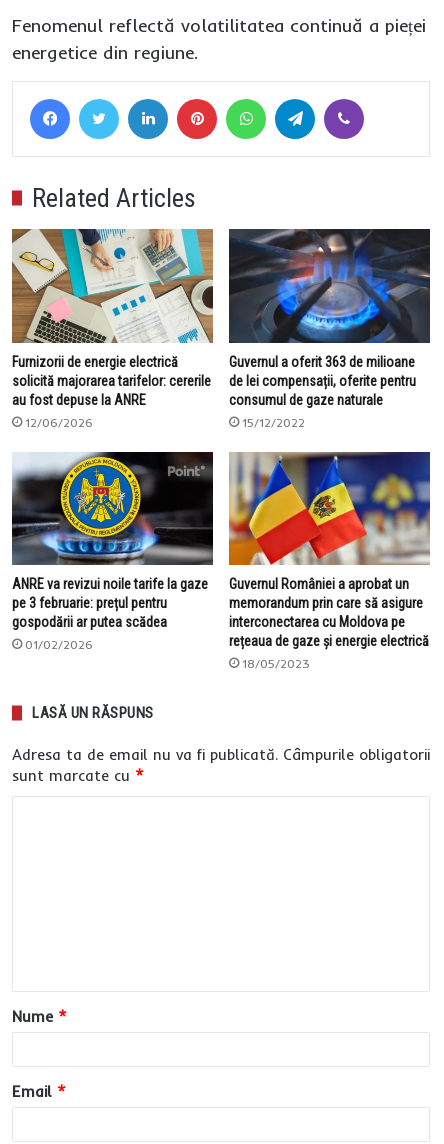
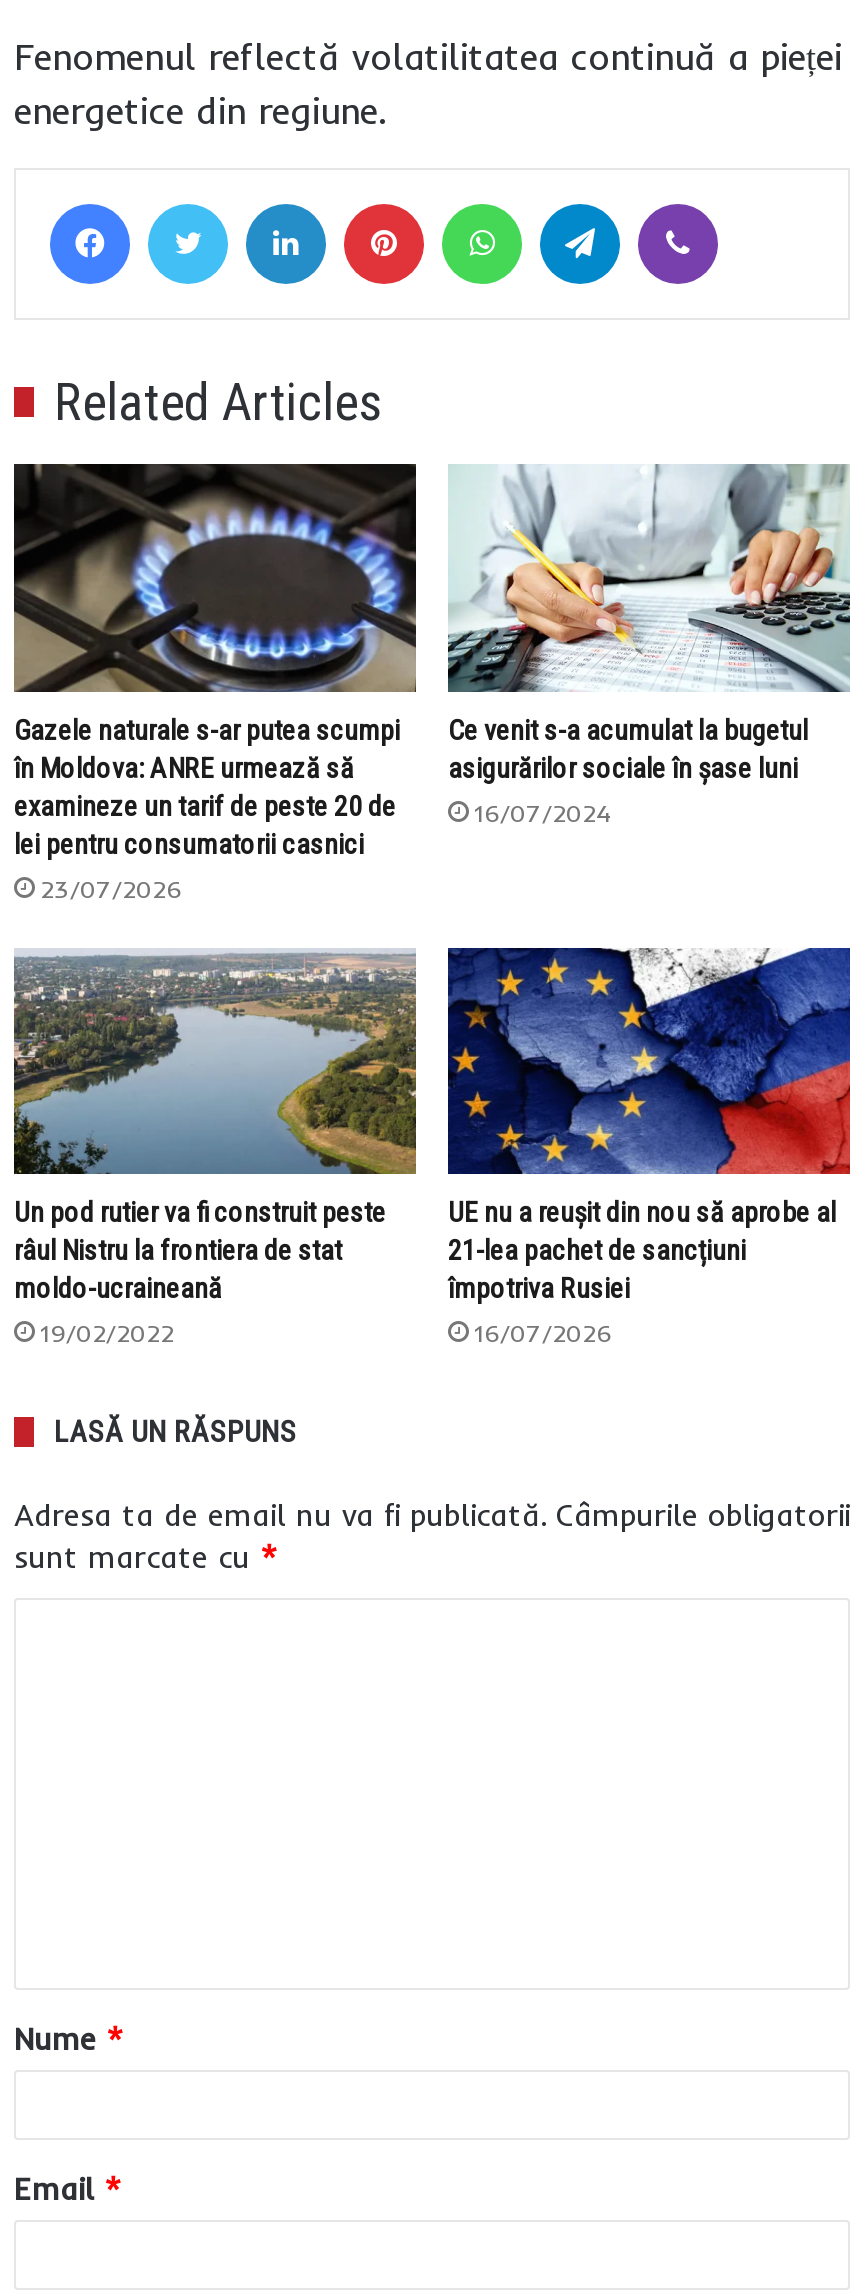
[11,228,214,429] [image] | Furnizorii de energie electrică | solicită majorarea tarifelor: cererile | au fost depuse la ANRE | 12/06/2026 -> [12,462,418,903] [image] | Gazele naturale s-ar putea scumpi | în Moldova: ANRE urmează să | examineze un tarif de peste 20 de | lei pentru consumatorii casnici | 23/07/2026
[228,228,431,429] [image] | Guvernul a oferit 363 de milioane | de lei compensații, oferite pentru | consumul de gaze naturale | 15/12/2022 -> [448,462,850,827] [image] | Ce venit s-a acumulat la bugetul | asigurărilor sociale în șase luni | 16/07/2024
[12,451,214,652] [image] | ANRE va revizui noile tarife la gaze | pe 3 februarie: prețul pentru | gospodării ar putea scădea | 01/02/2026 -> [12,910,418,1348] [image] | Un pod rutier va fi construit peste | râul Nistru la frontiera de stat | moldo-ucraineană | 19/02/2022
[228,451,431,671] [image] | Guvernul României a aprobat un | memorandum prin care să asigure | interconectarea cu Moldova pe | rețeaua de gaze și energie electrică | 18/05/2023 -> [446,910,852,1348] [image] | UE nu a reușit din nou să aprobe al | 21-lea pachet de sancțiuni | împotriva Rusiei | 16/07/2026

